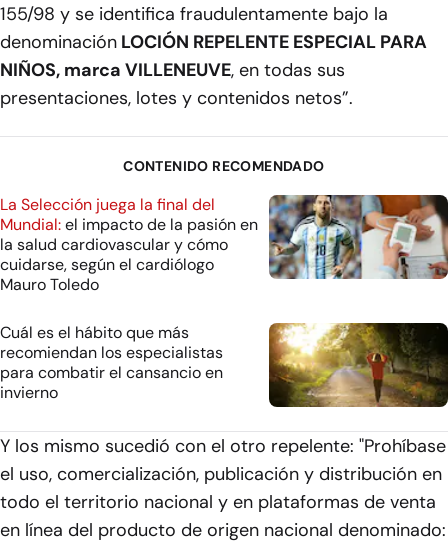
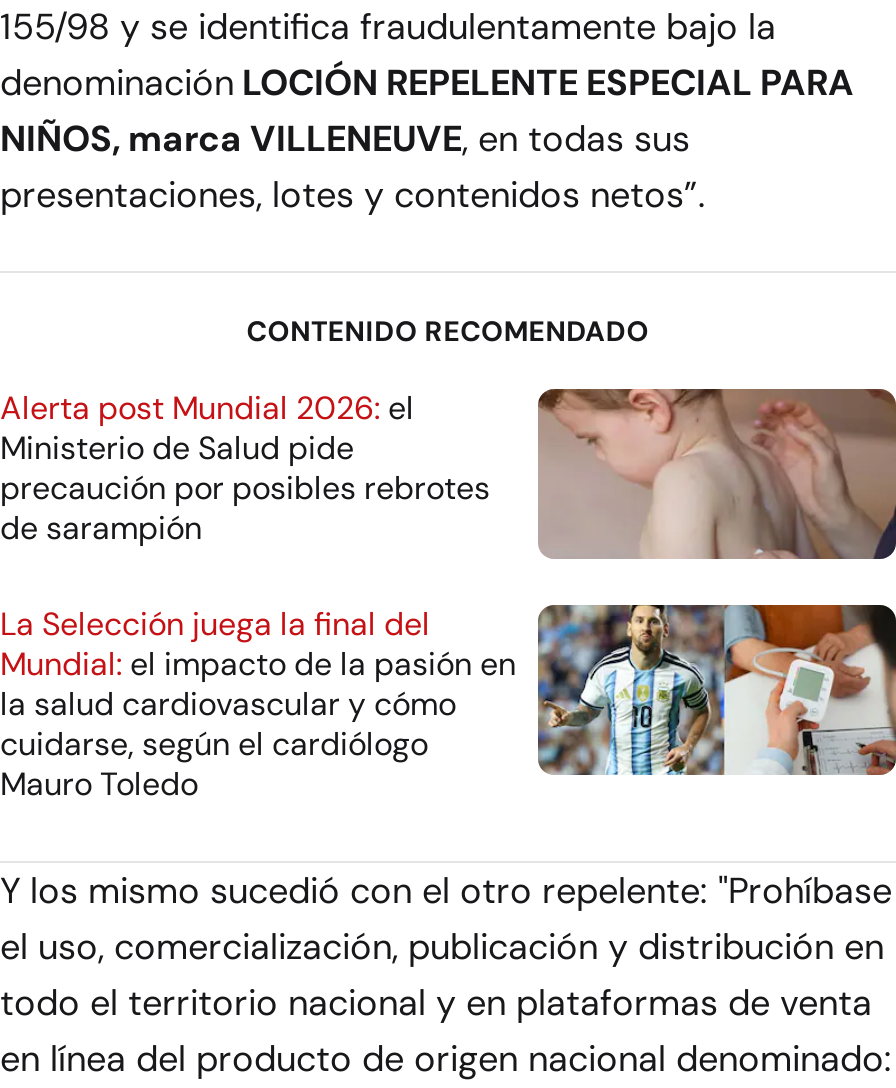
none -> [0,386,890,560] [image] | Alerta post Mundial 2026: el | Ministerio de Salud pide | precaución por posibles rebrotes | de sarampión
moved [0,192,448,295] -> [0,600,896,805]: [image] | La Selección juega la final del | Mundial: el impacto de la pasión en | la salud cardiovascular y cómo | cuidarse, según el cardiólogo | Mauro Toledo
[0,322,223,403] Cuál es el hábito que más | recomiendan los especialistas | para combatir el cansancio en | invierno -> none
[268,322,445,408] [image] -> none

